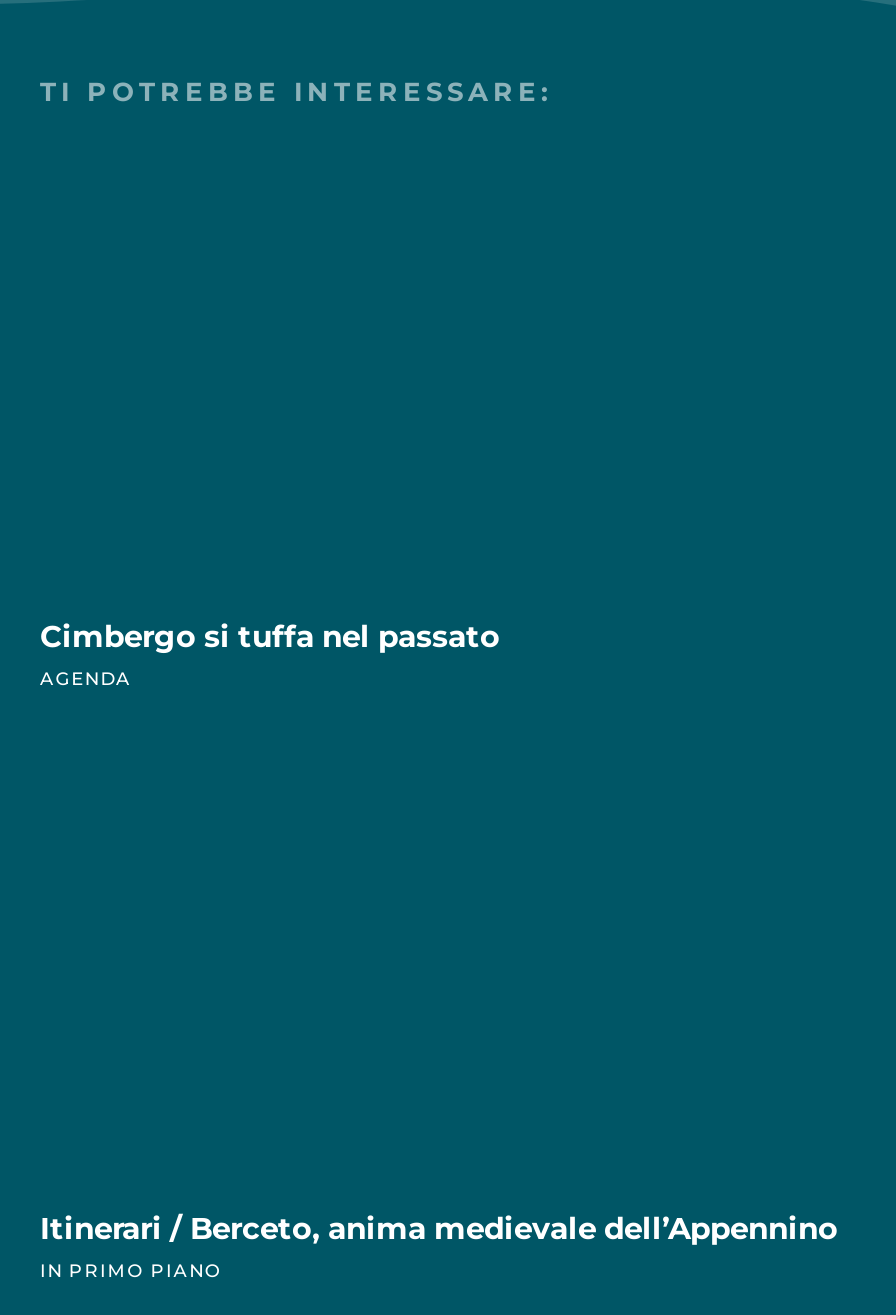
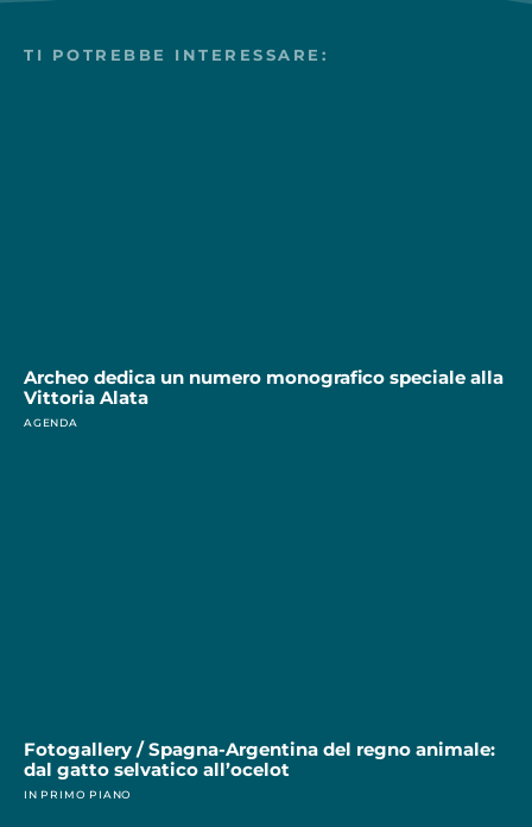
[40,616,500,654] Cimbergo si tuffa nel passato -> [24,366,503,409] Archeo dedica un numero monografico speciale alla | Vittoria Alata
[40,1209,838,1247] Itinerari / Berceto, anima medievale dell’Appennino -> [24,738,495,781] Fotogallery / Spagna-Argentina del regno animale: | dal gatto selvatico all’ocelot

